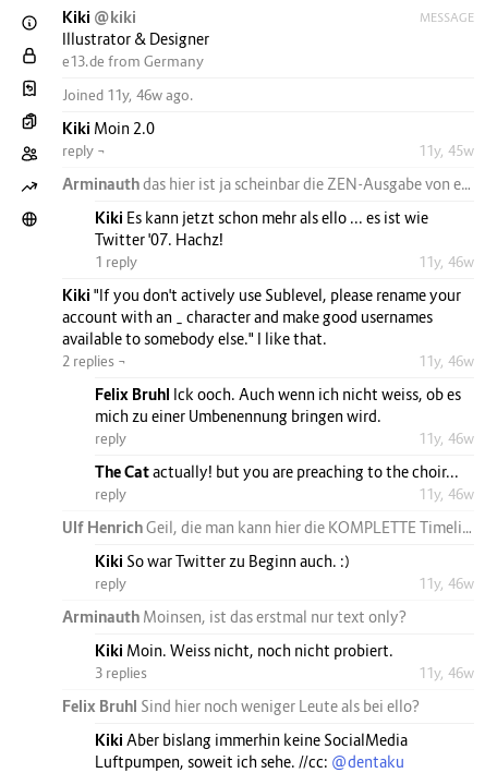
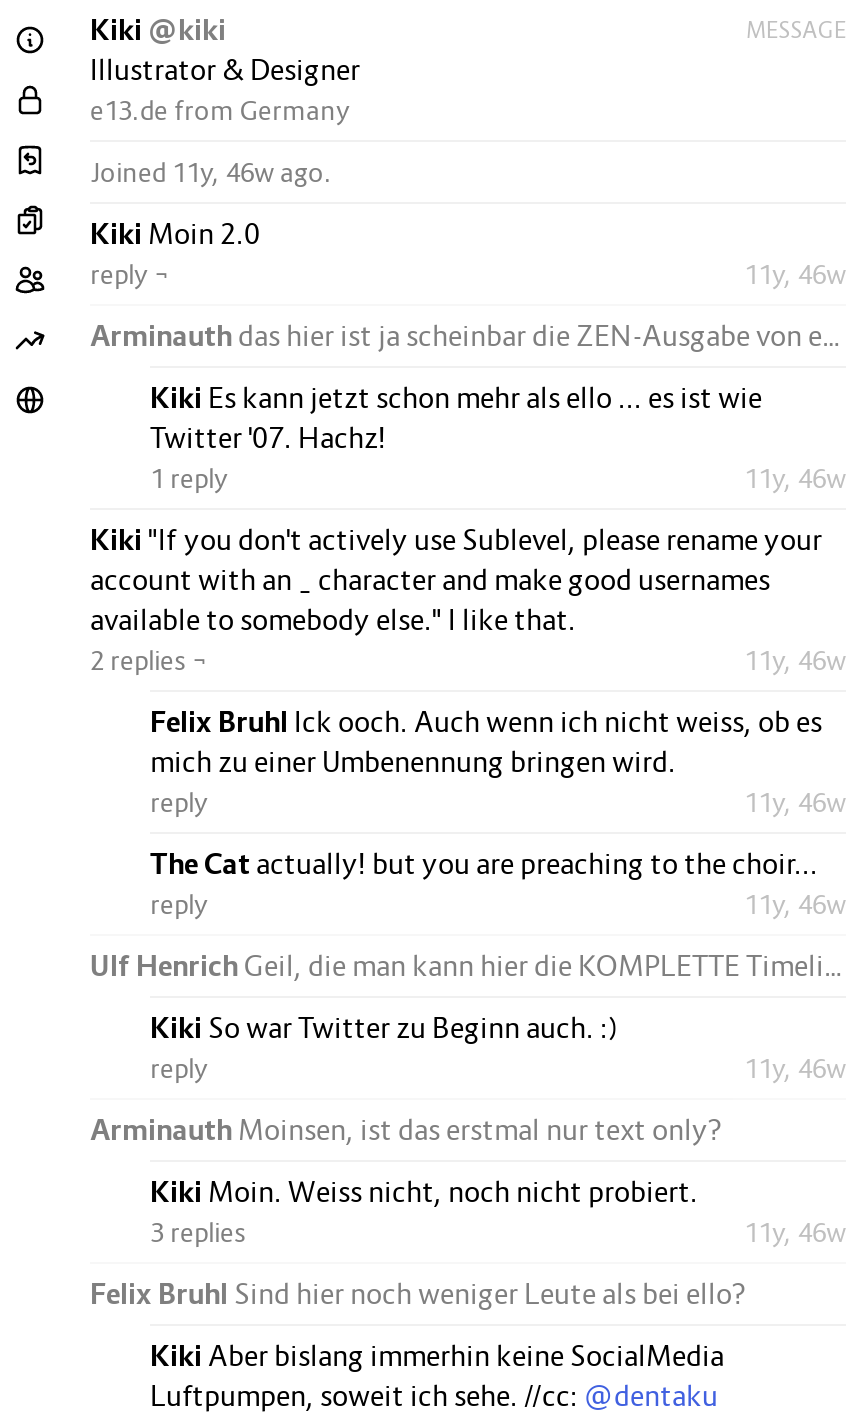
[419,142,474,159] 11y, 45w -> [744,258,846,290] 11y, 46w

